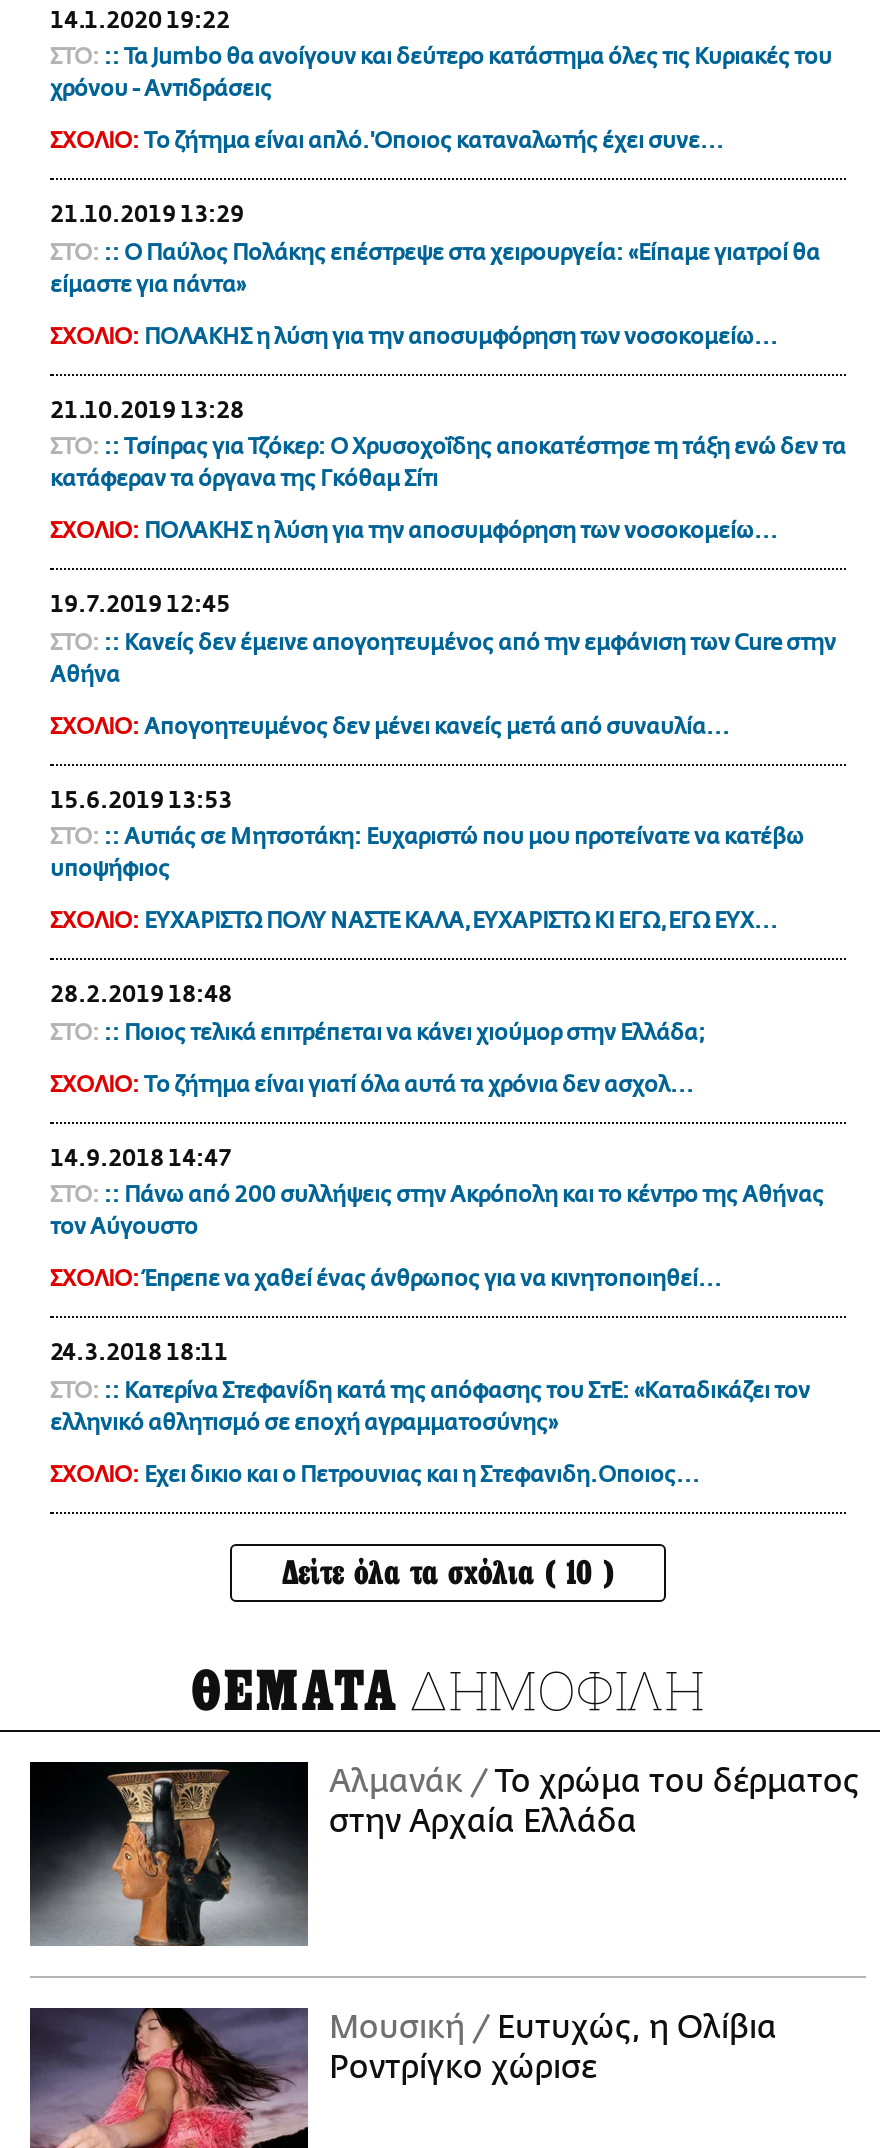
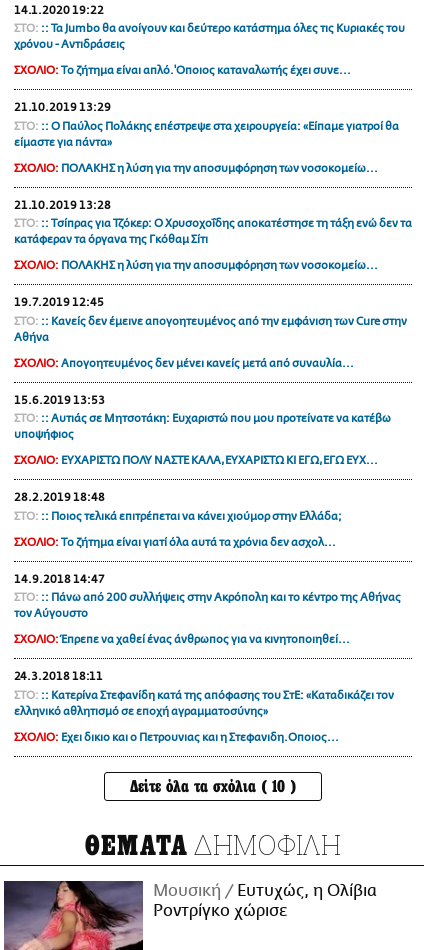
[28,1762,859,1948] [image] | Αλμανάκ Το χρώμα του δέρματος | στην Αρχαία Ελλάδα -> none

